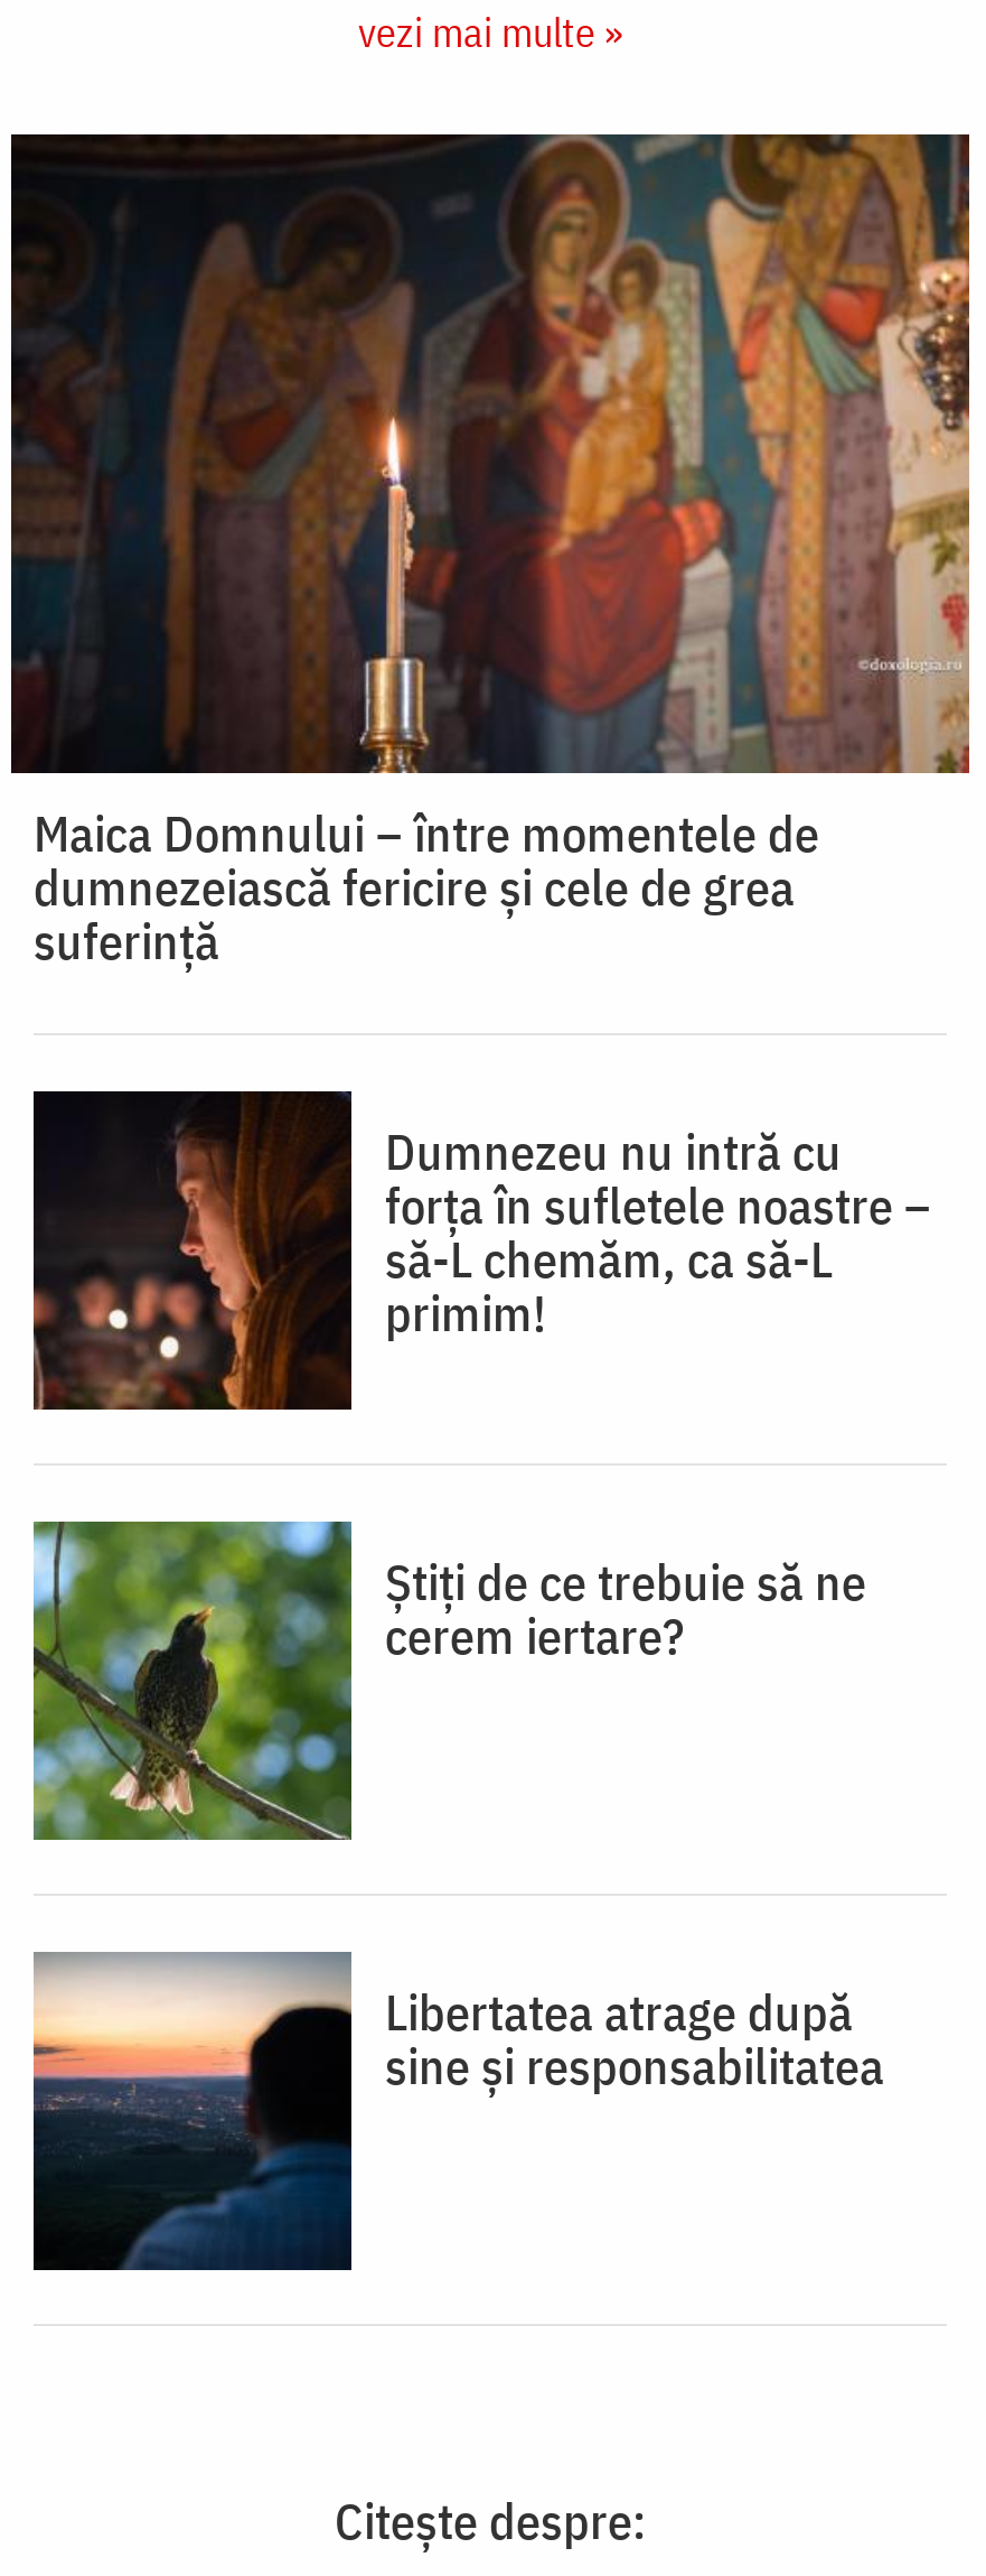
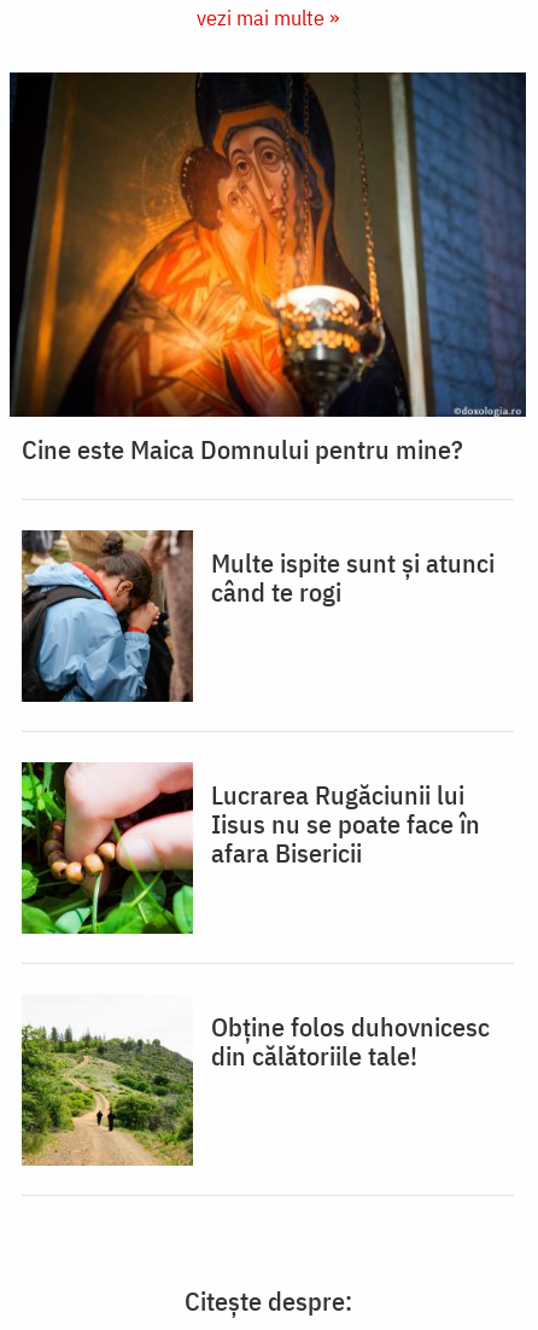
[11,132,971,973] [image] | Maica Domnului – între momentele de | dumnezeiască fericire și cele de grea | suferință -> [12,71,527,466] [image] | Cine este Maica Domnului pentru mine?
[31,1089,931,1412] [image] | Dumnezeu nu intră cu | forța în sufletele noastre – | să-L chemăm, ca să-L | primim! -> [21,529,495,703] [image] | Multe ispite sunt și atunci | când te rogi
[31,1519,866,1842] [image] | Știți de ce trebuie să ne | cerem iertare? -> [21,762,480,935] [image] | Lucrarea Rugăciunii lui | Iisus nu se poate face în | afara Bisericii
[31,1950,884,2272] [image] | Libertatea atrage după | sine și responsabilitatea -> [21,1009,490,1167] [image] | Obține folos duhovnicesc | din călătoriile tale!

